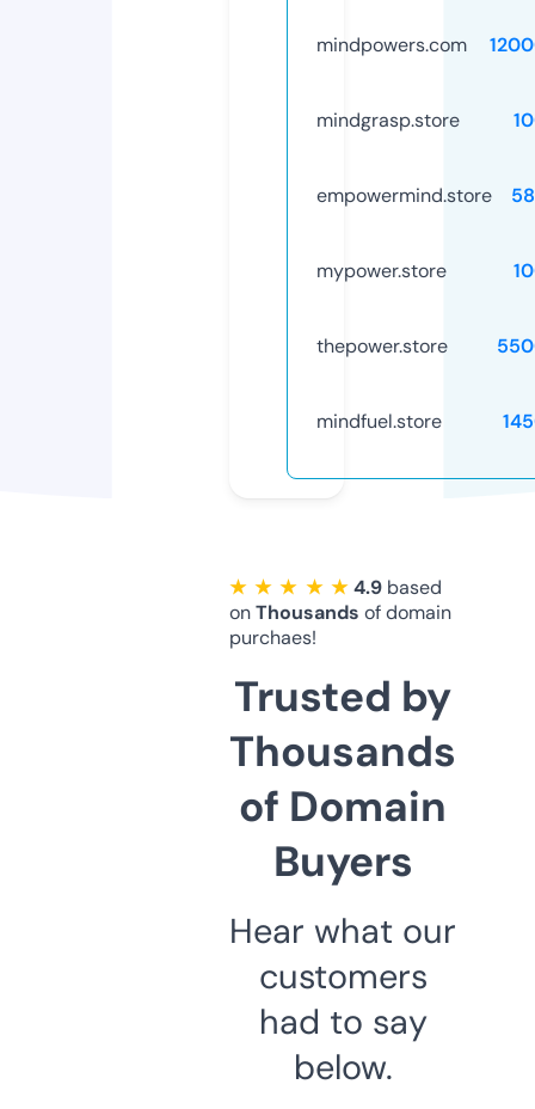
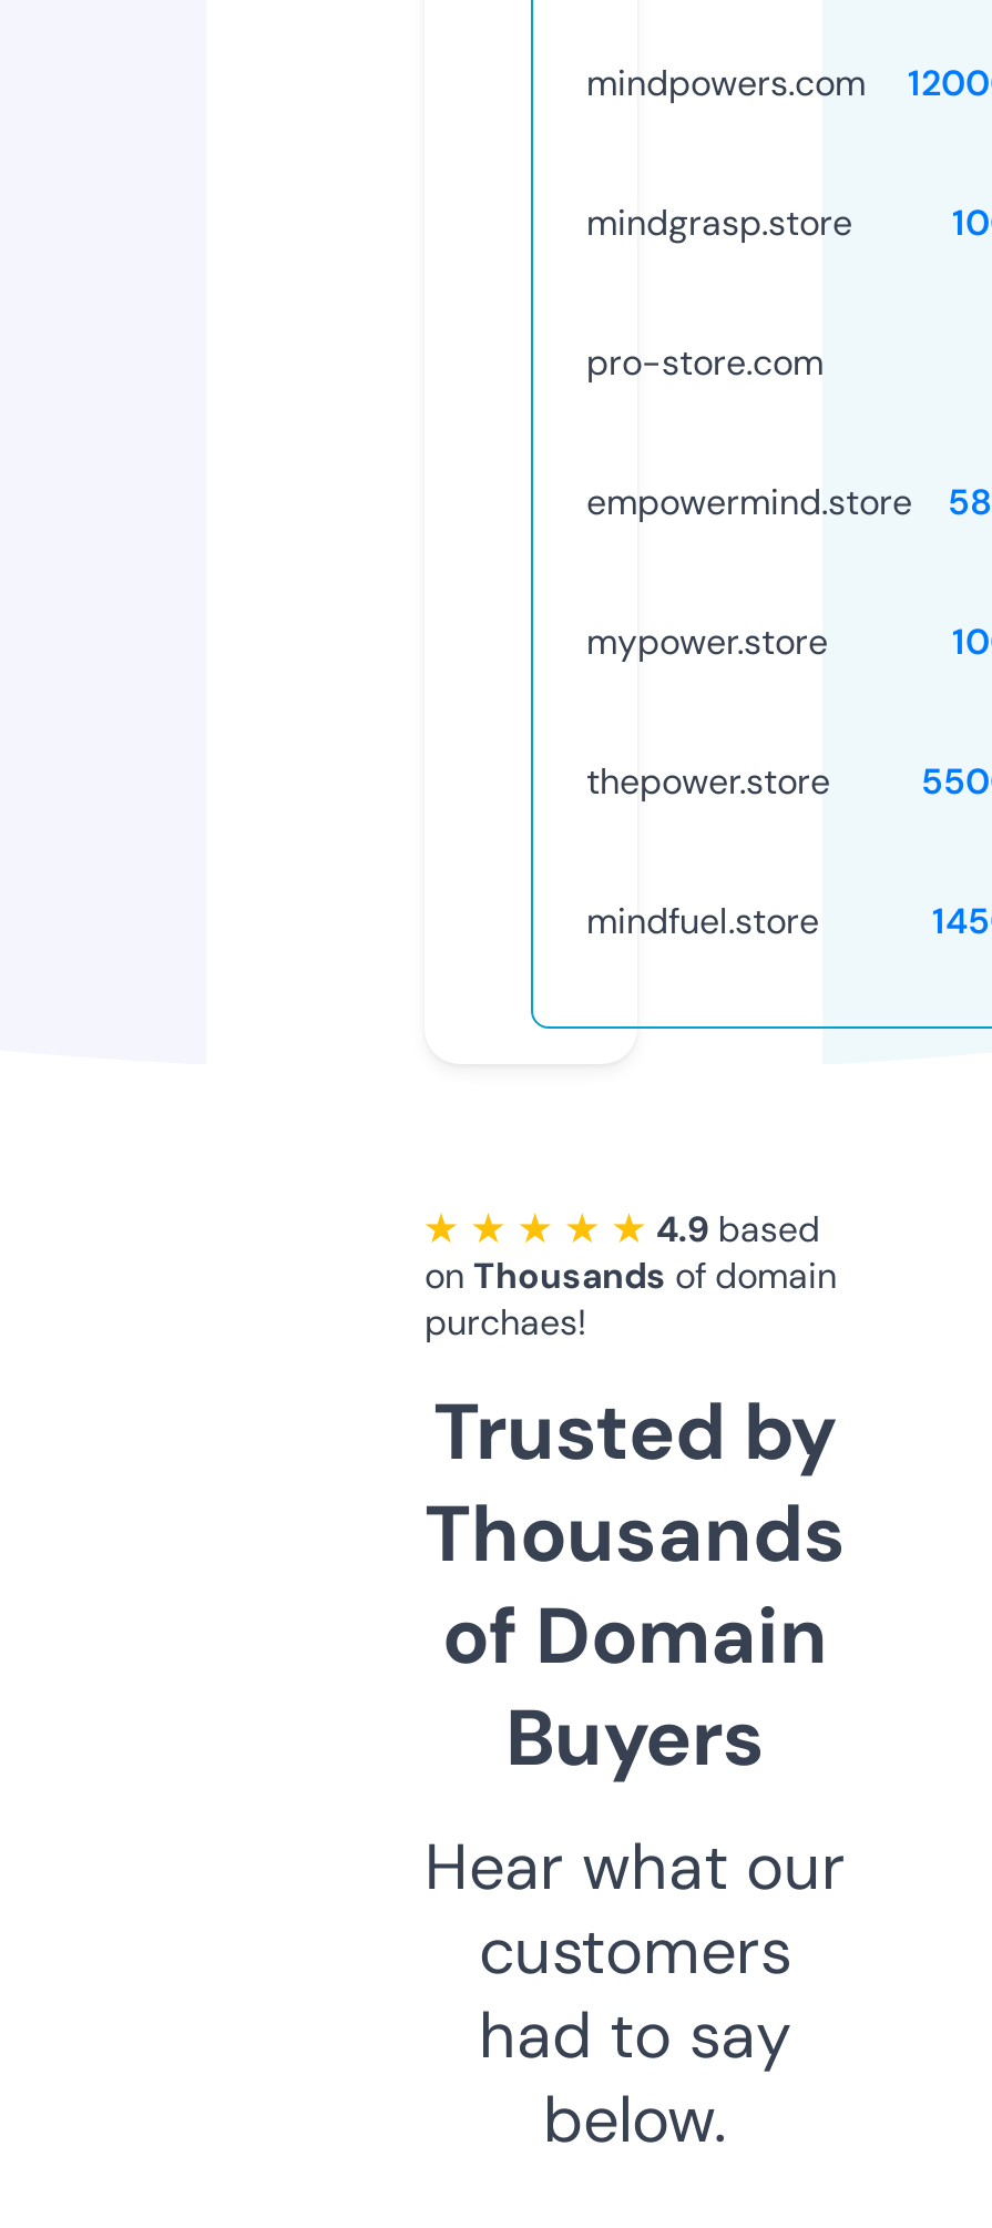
none -> [586,339,824,385] pro-store.com

